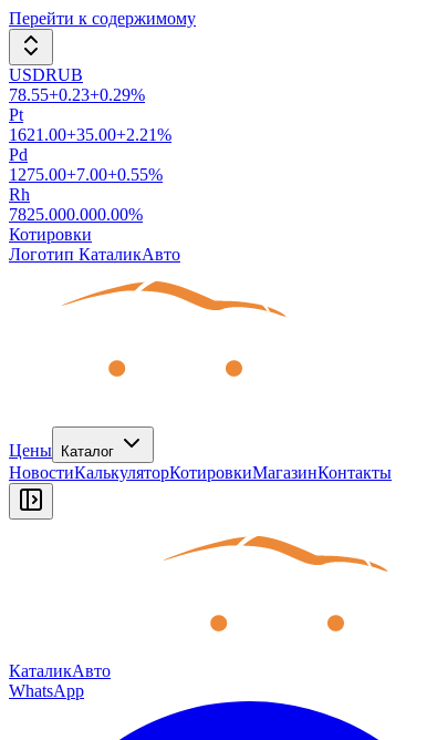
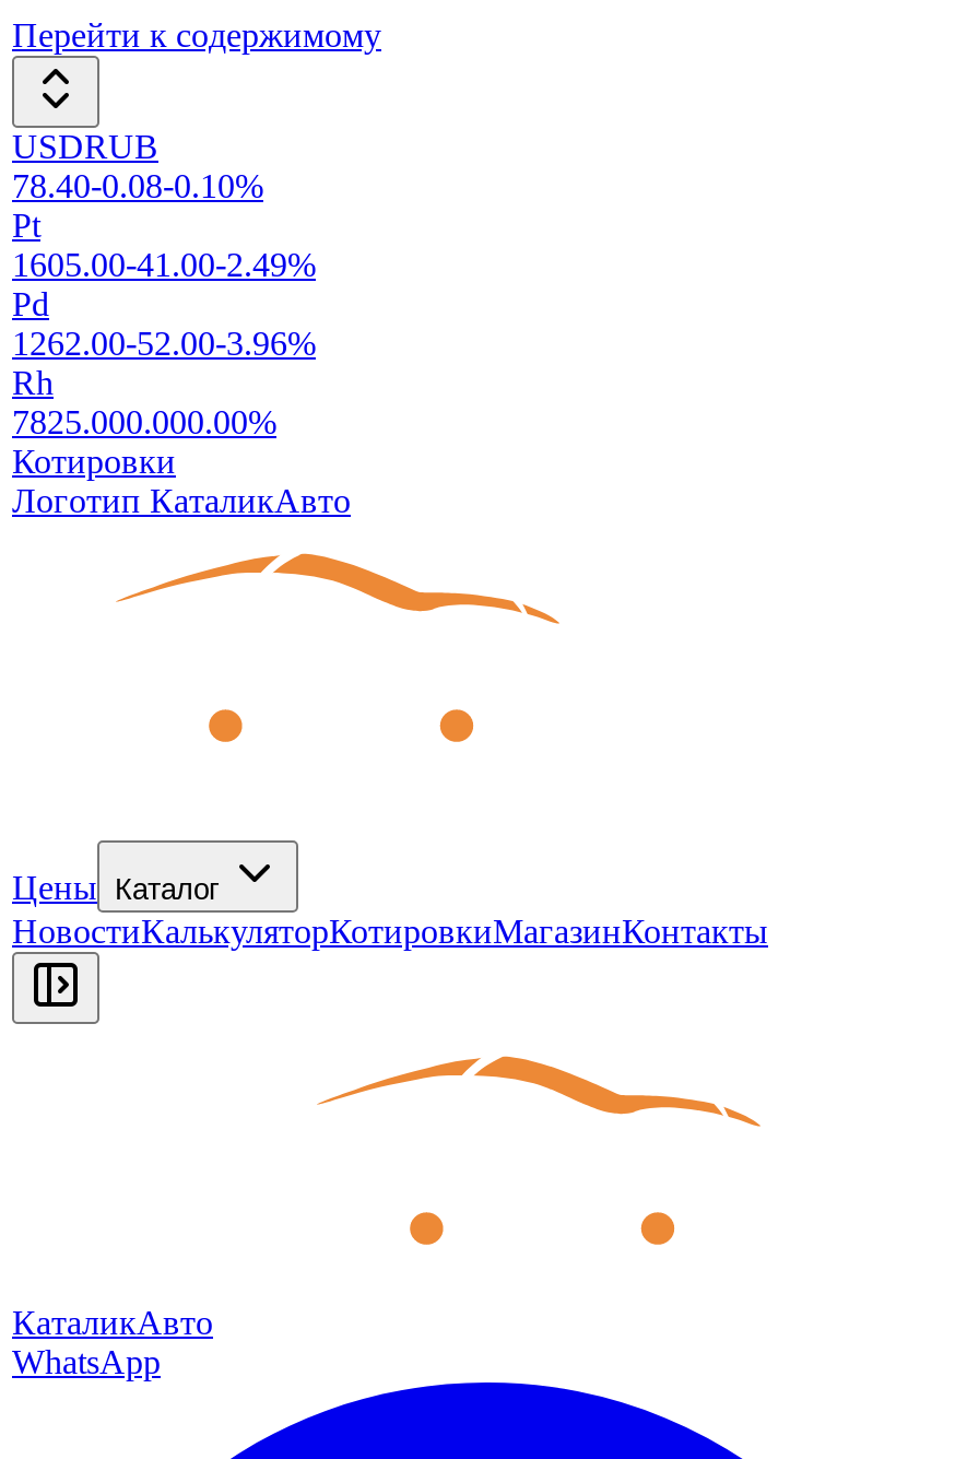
[9,85,145,104] 78.55+0.23+0.29% -> [12,167,263,204] 78.40-0.08-0.10%
[9,125,171,144] 1621.00+35.00+2.21% -> [12,246,316,283] 1605.00-41.00-2.49%
[9,165,163,184] 1275.00+7.00+0.55% -> [12,325,316,362] 1262.00-52.00-3.96%

